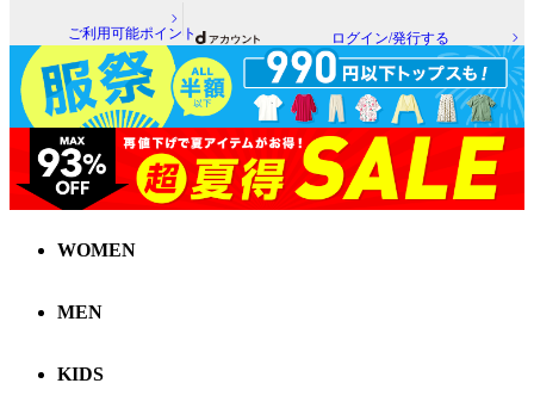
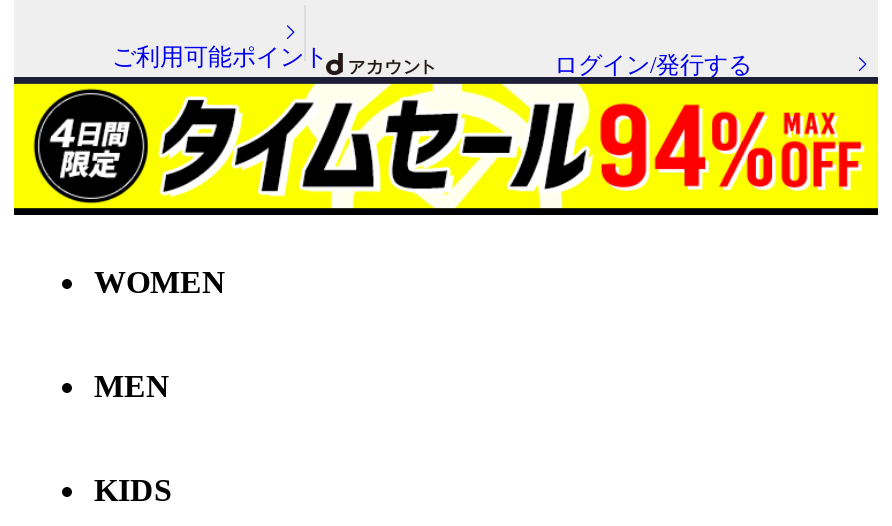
[8,44,526,211] [image] -> [12,75,880,217] [image]

